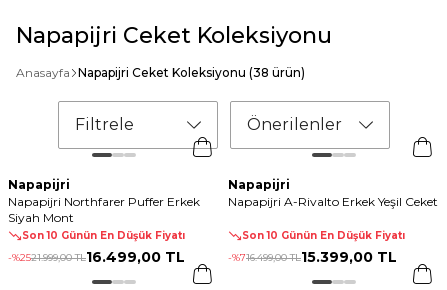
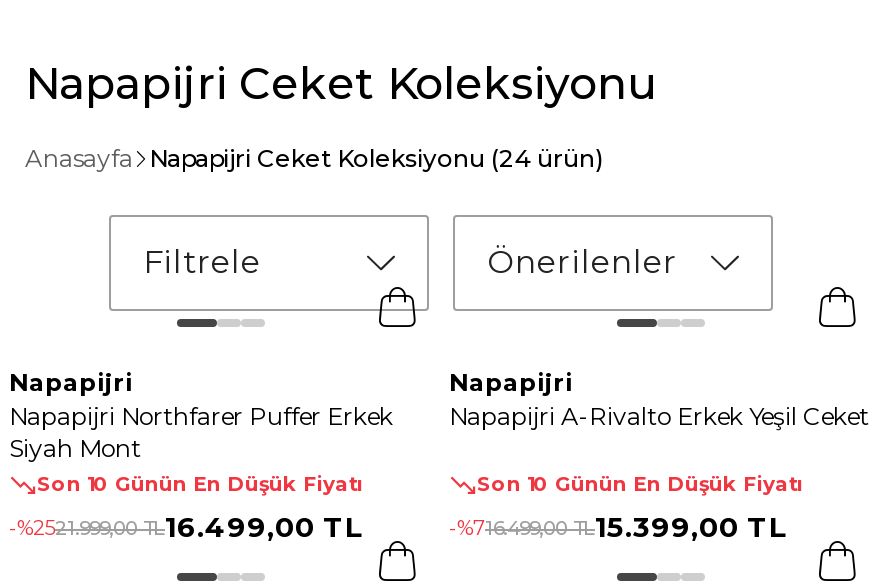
[16,65,305,80] Anasayfa Napapijri Ceket Koleksiyonu (38 ürün) -> [25,143,603,173] Anasayfa Napapijri Ceket Koleksiyonu (24 ürün)

